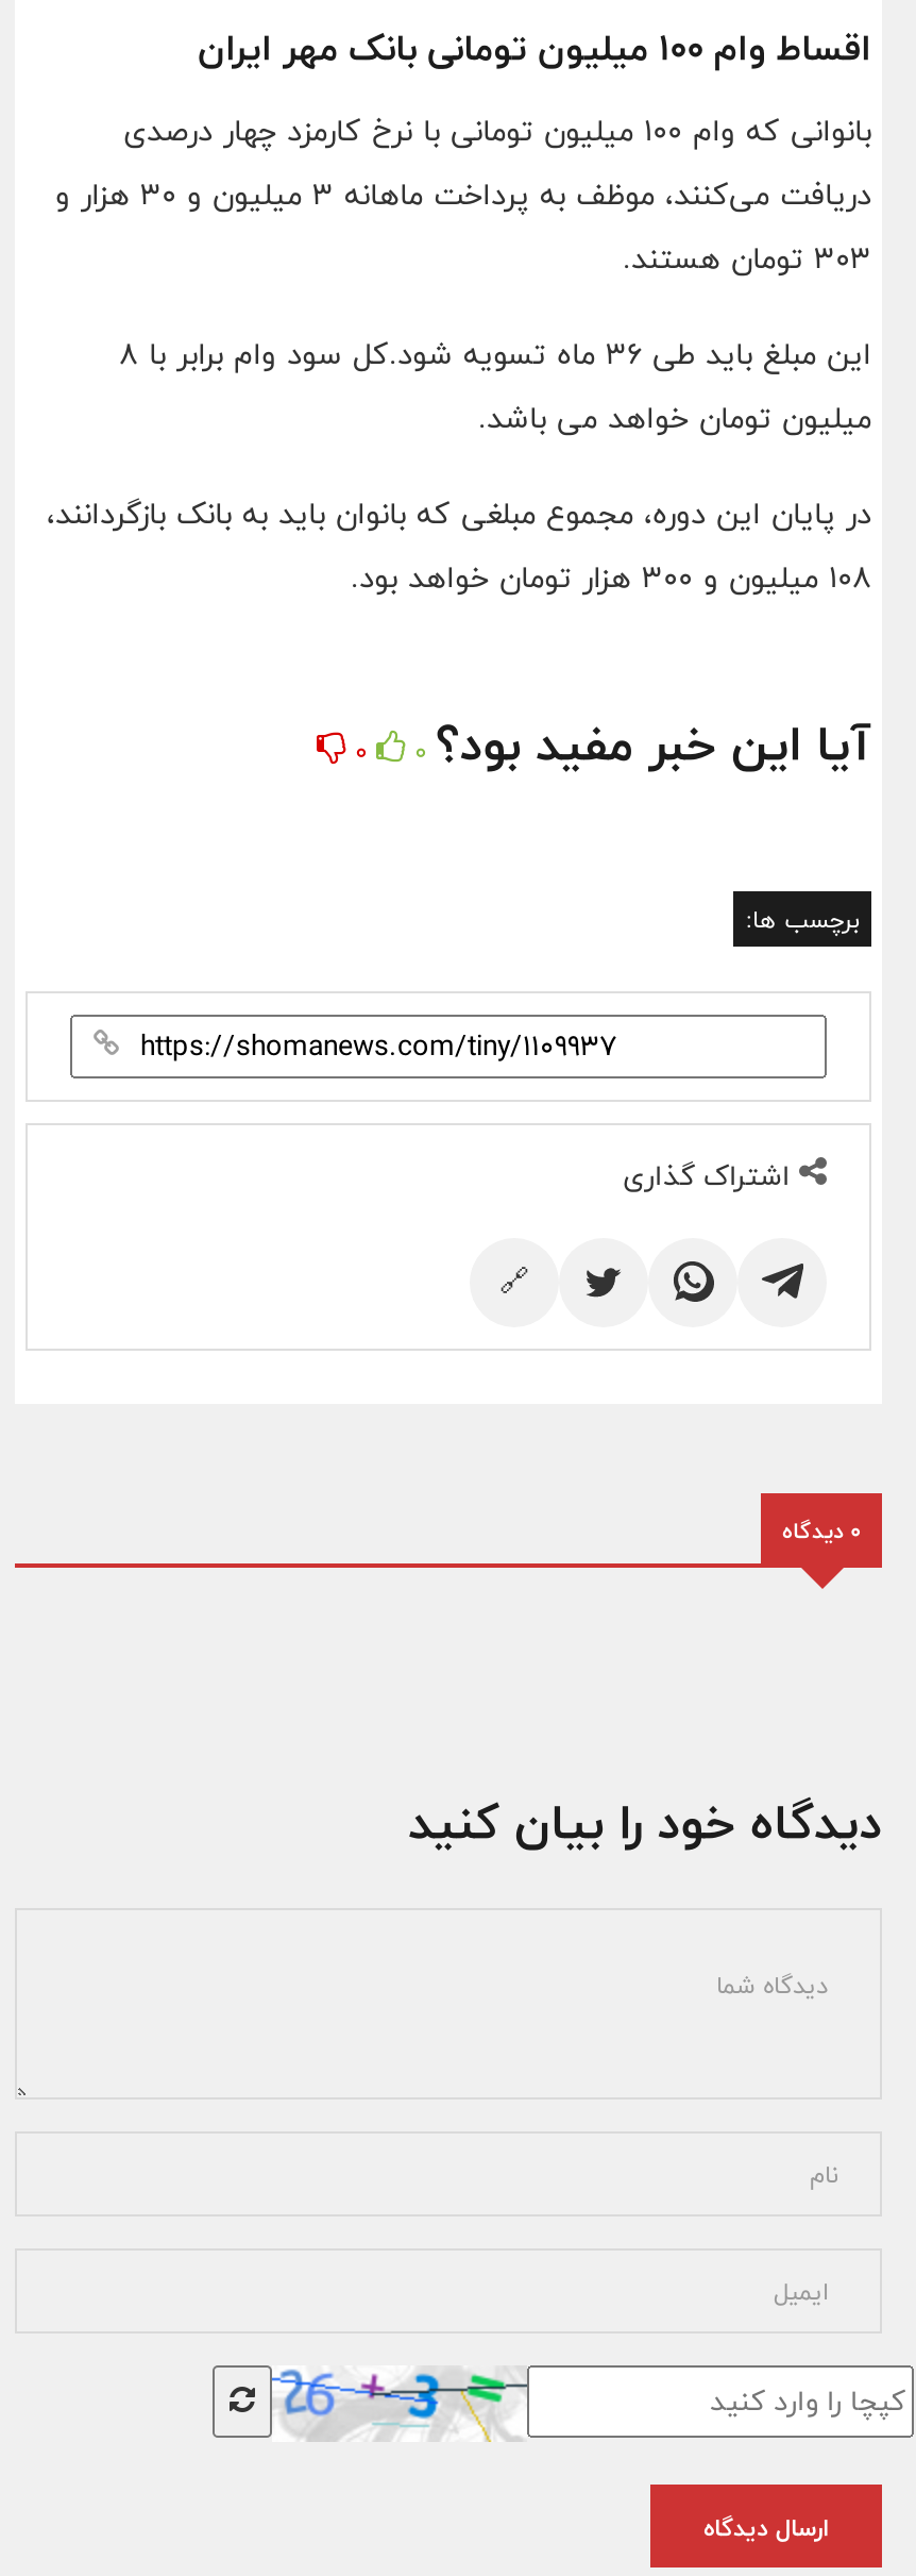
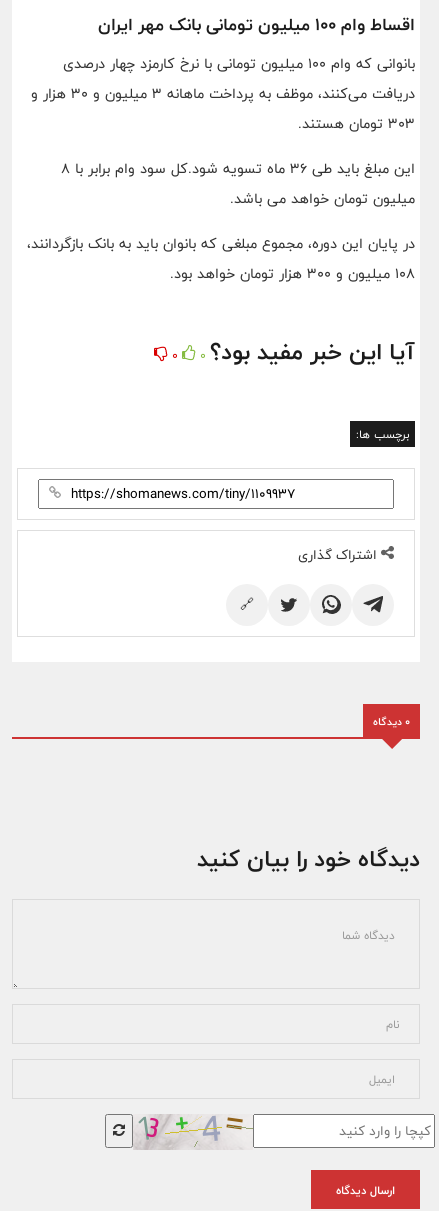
[272,2368,529,2442] [image] -> [133,1114,253,1150] [image]

